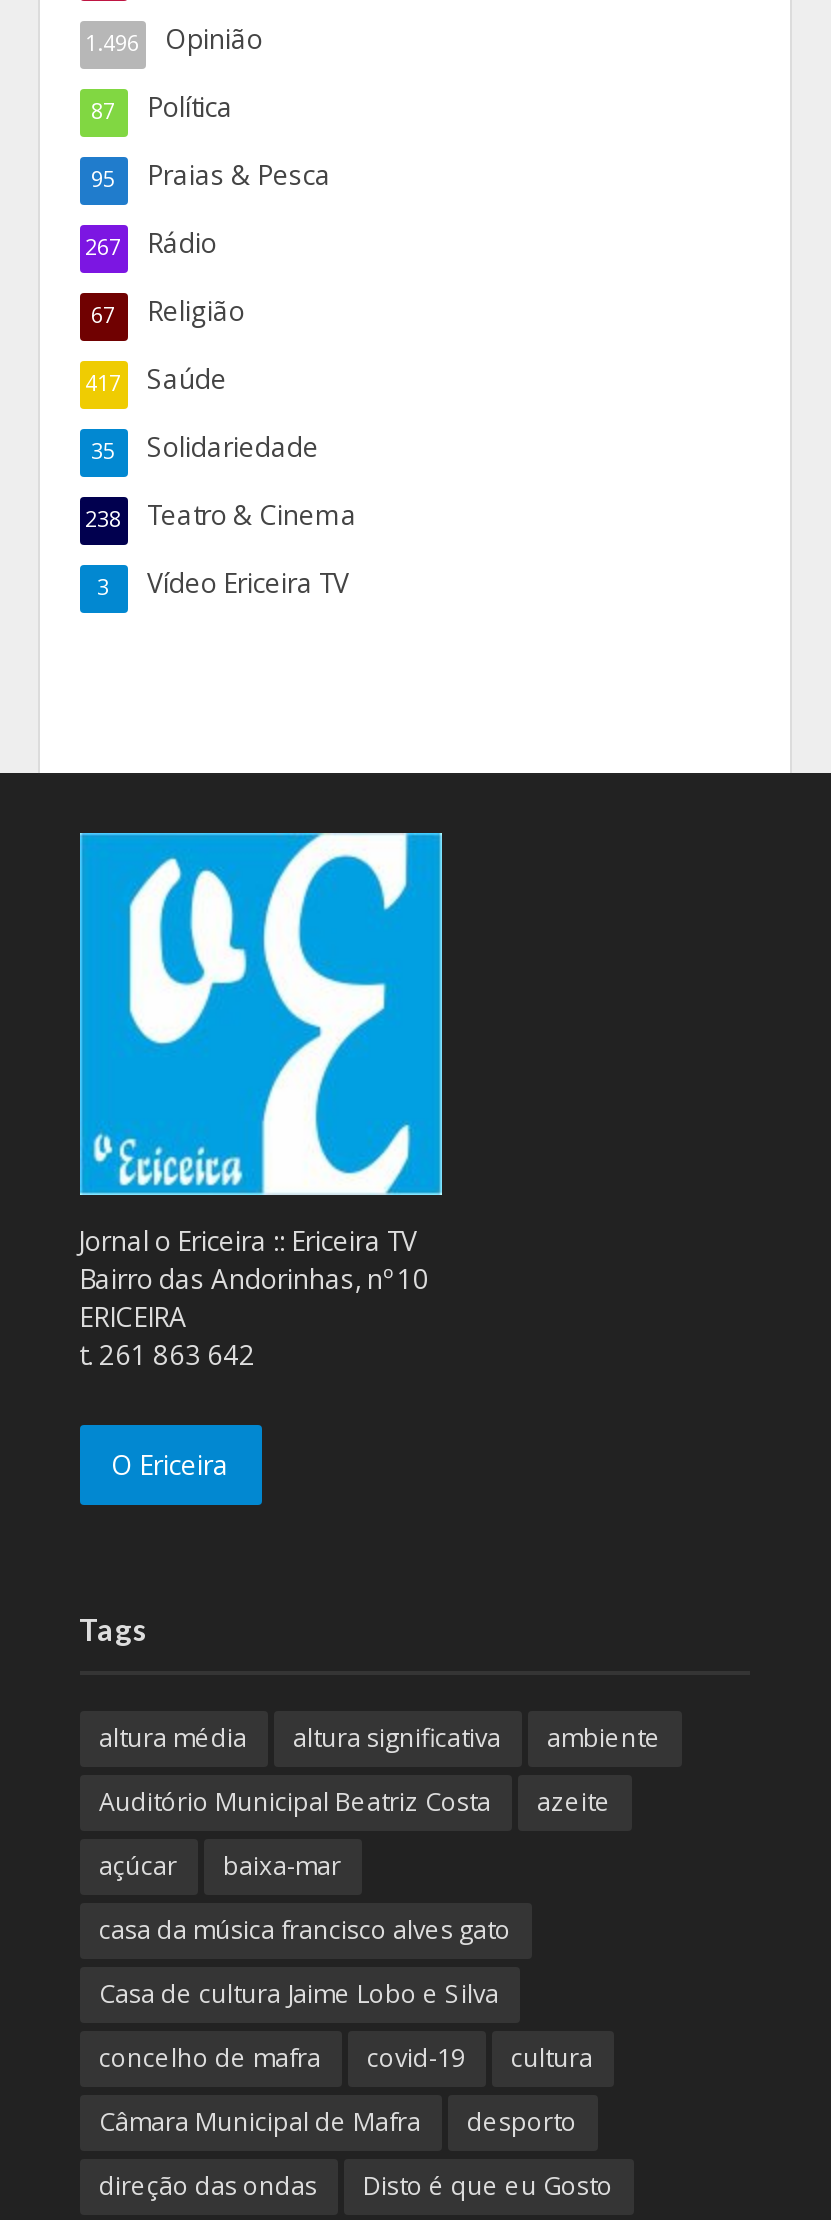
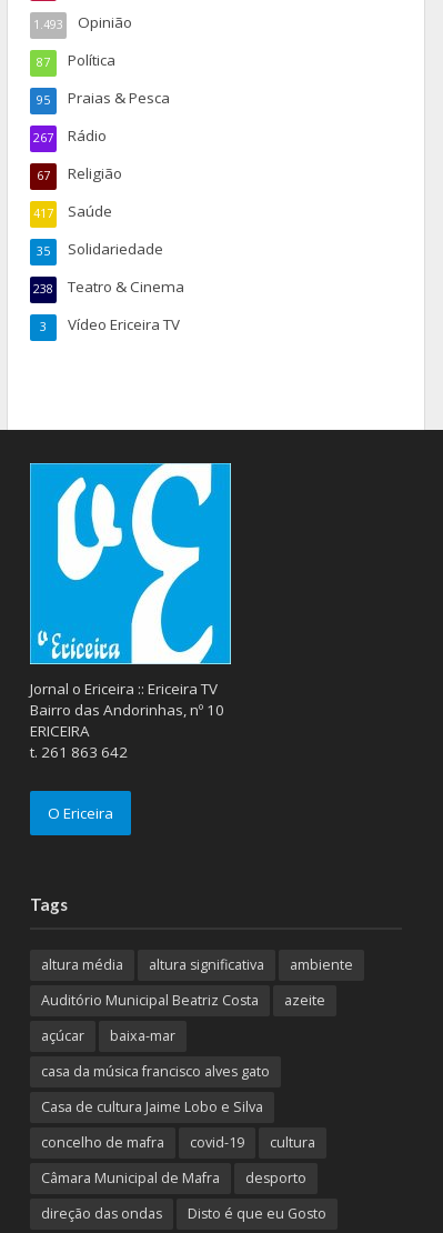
[85,21,263,57] 1.496 Opinião -> [33,12,132,32] 1.493 Opinião

